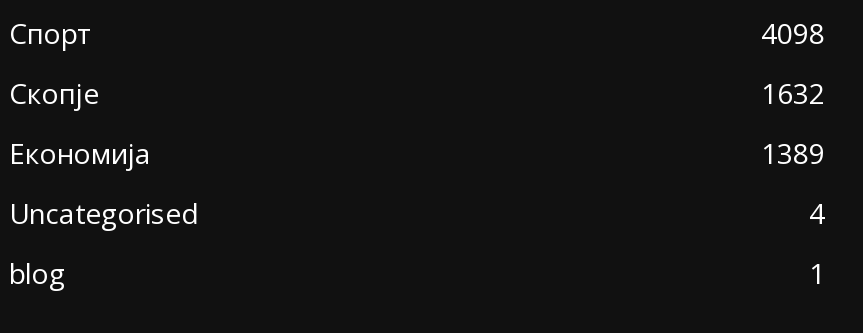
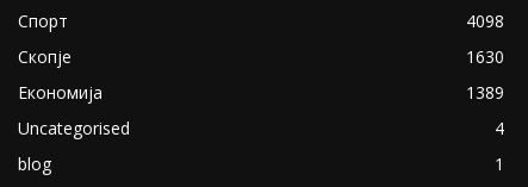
[761,74,825,112] 1632 -> [466,45,504,68] 1630

